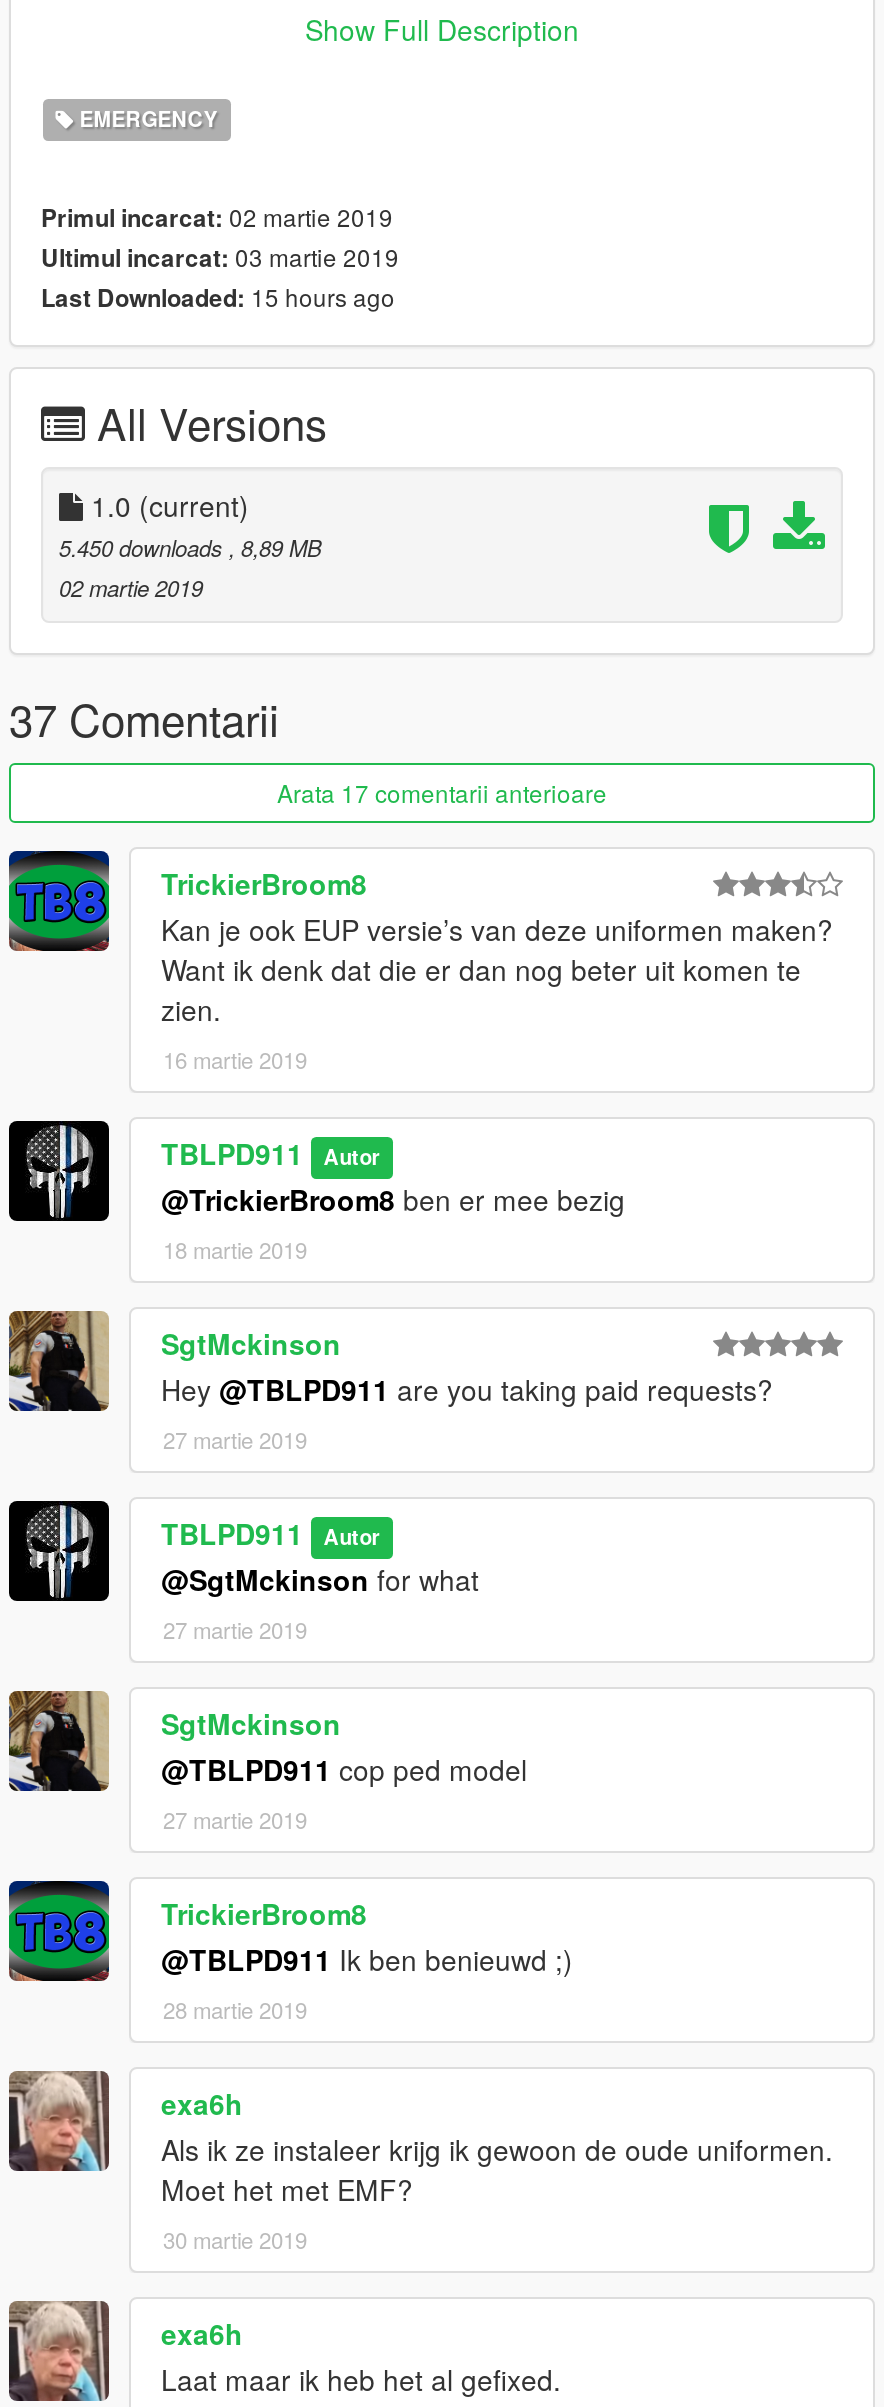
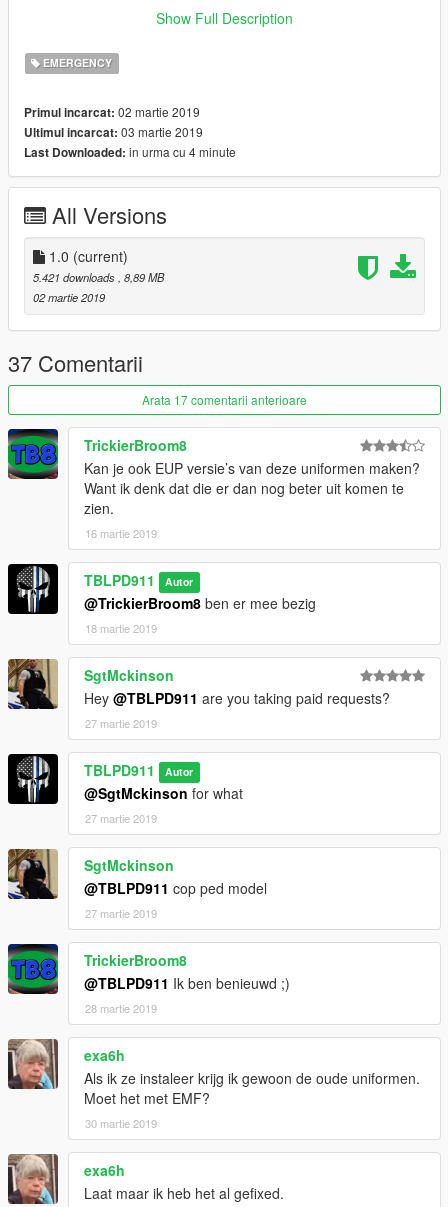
[41,280,395,316] Last Downloaded: 15 hours ago -> [24,143,236,161] Last Downloaded: in urma cu 4 minute
[59,532,321,564] 5.450 downloads, 8,89 MB -> [33,269,164,285] 5.421 downloads, 8,89 MB

